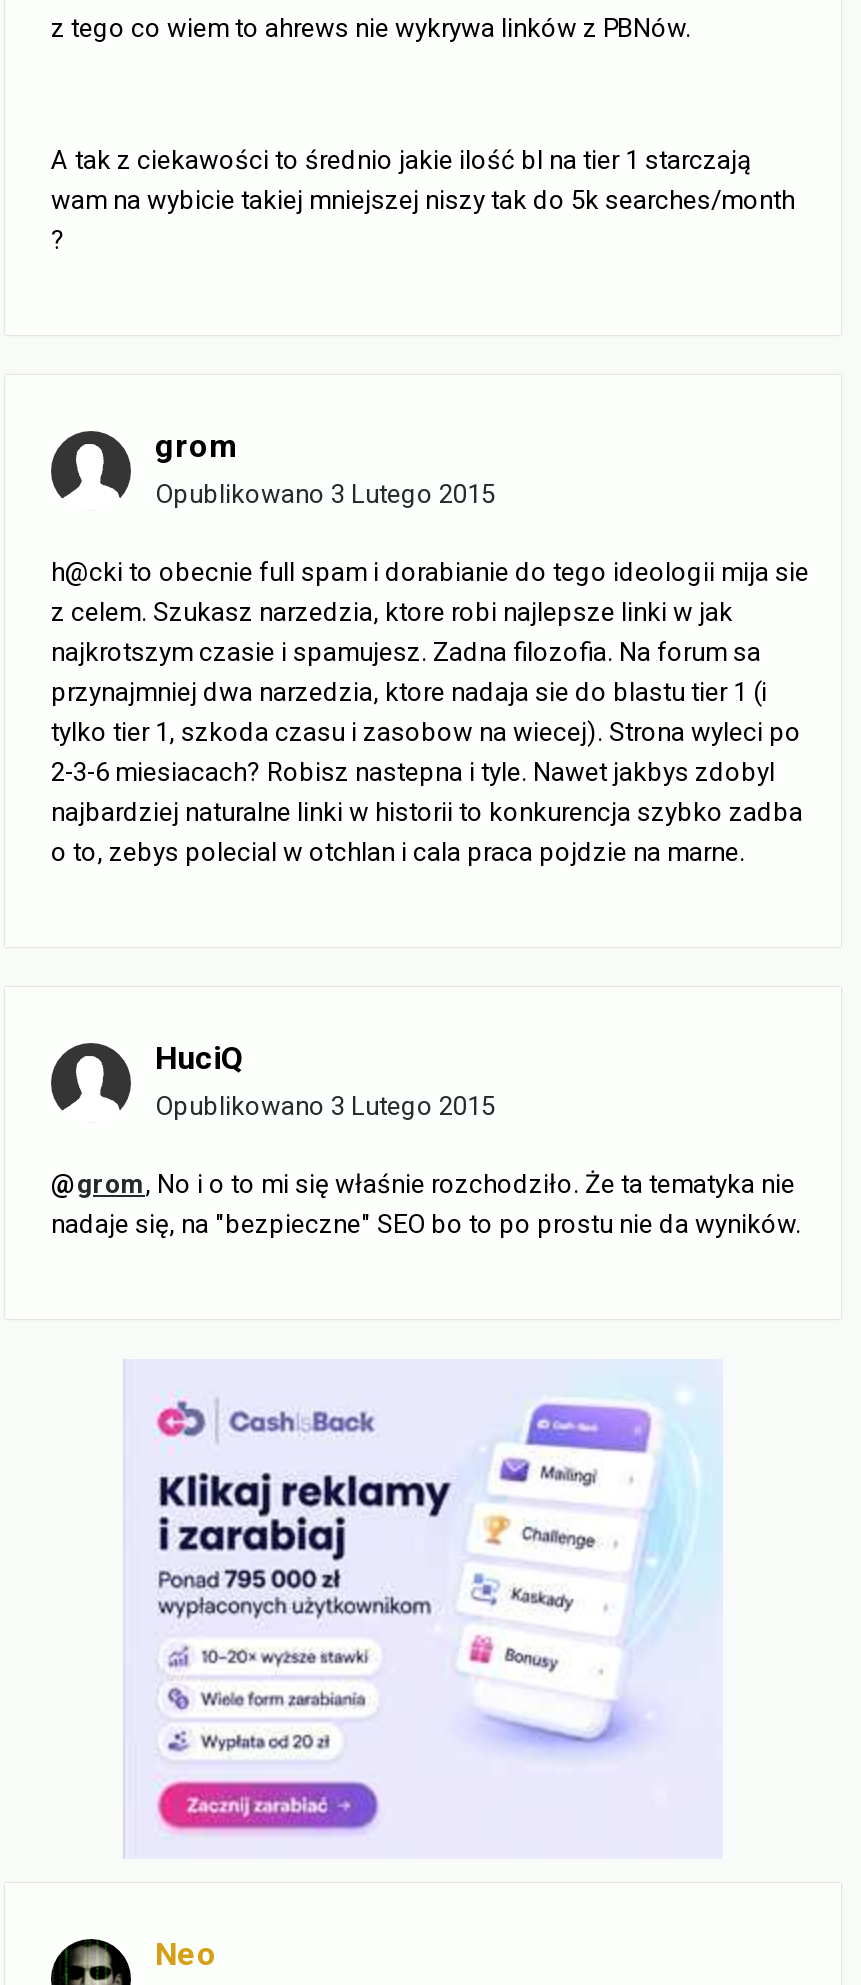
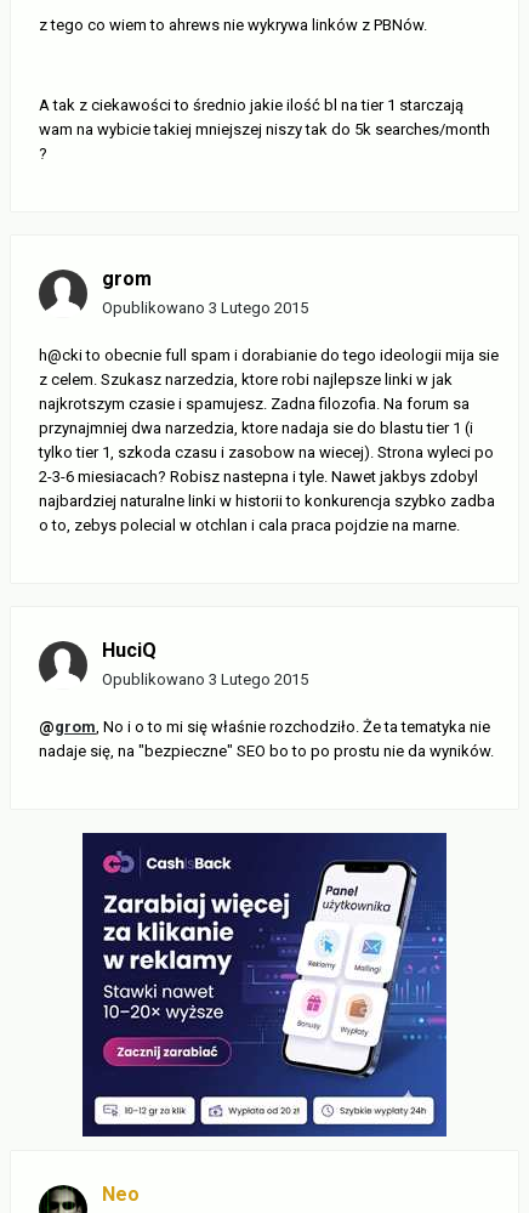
[123,1359,723,1859] [image] -> [81,832,448,1138] [image]

